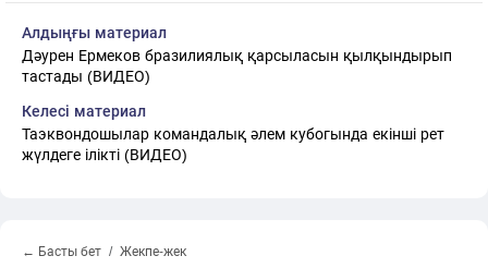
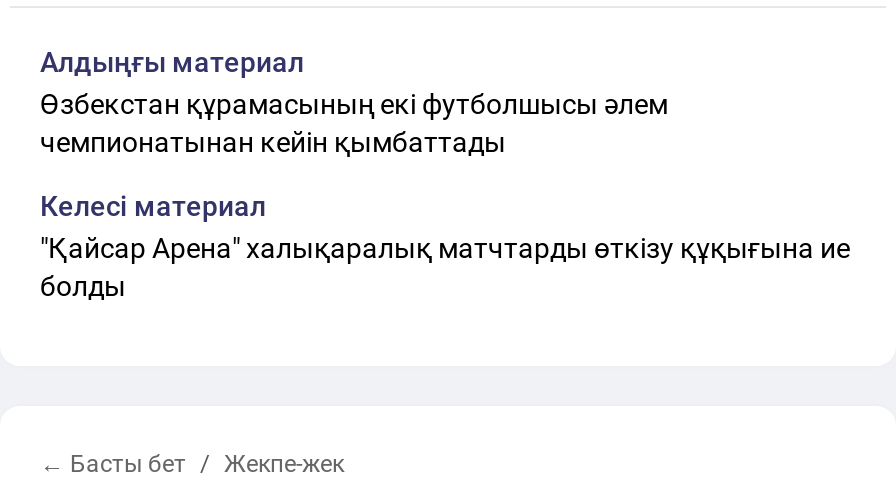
[22,47,452,85] Дәурен Ермеков бразилиялық қарсыласын қылқындырып | тастады (ВИДЕО) -> [40,87,668,157] Өзбекстан құрамасының екі футболшысы әлем | чемпионатынан кейін қымбаттады
[22,125,444,163] Таэквондошылар командалық әлем кубогында екінші рет | жүлдеге ілікті (ВИДЕО) -> [40,231,850,301] "Қайсар Арена" халықаралық матчтарды өткізу құқығына ие | болды

